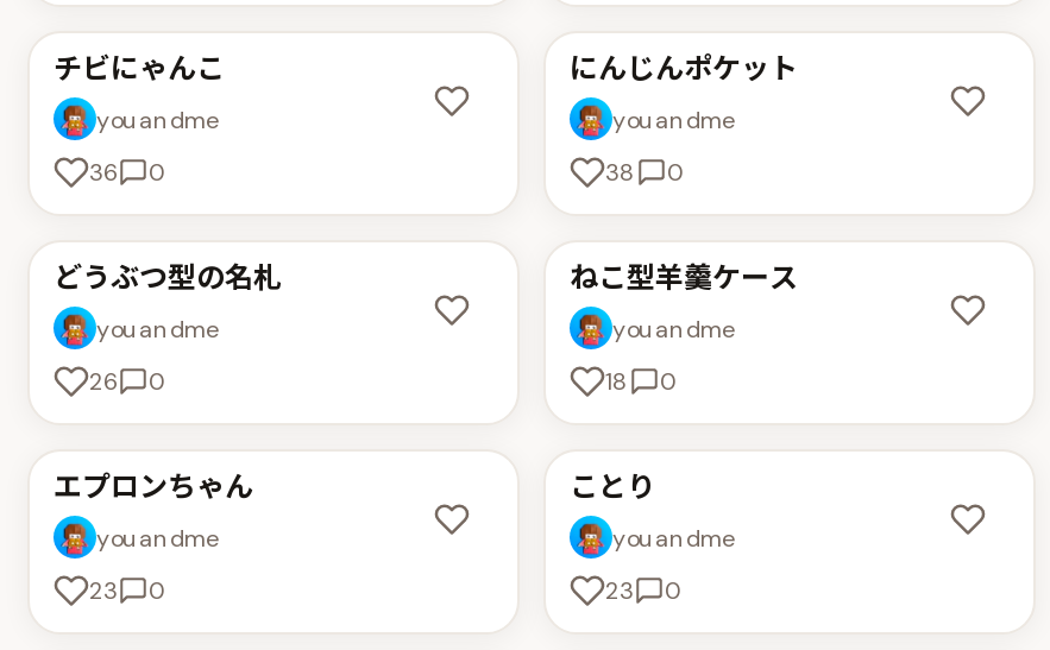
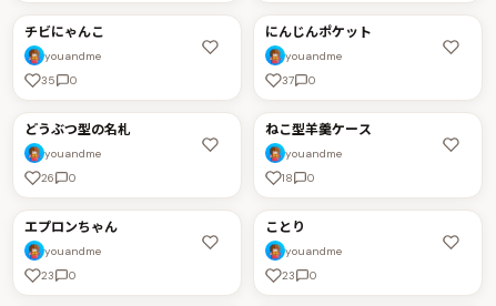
[89,157,118,188] 36 -> [41,73,55,88] 35
[605,157,636,188] 38 -> [282,73,294,88] 37

